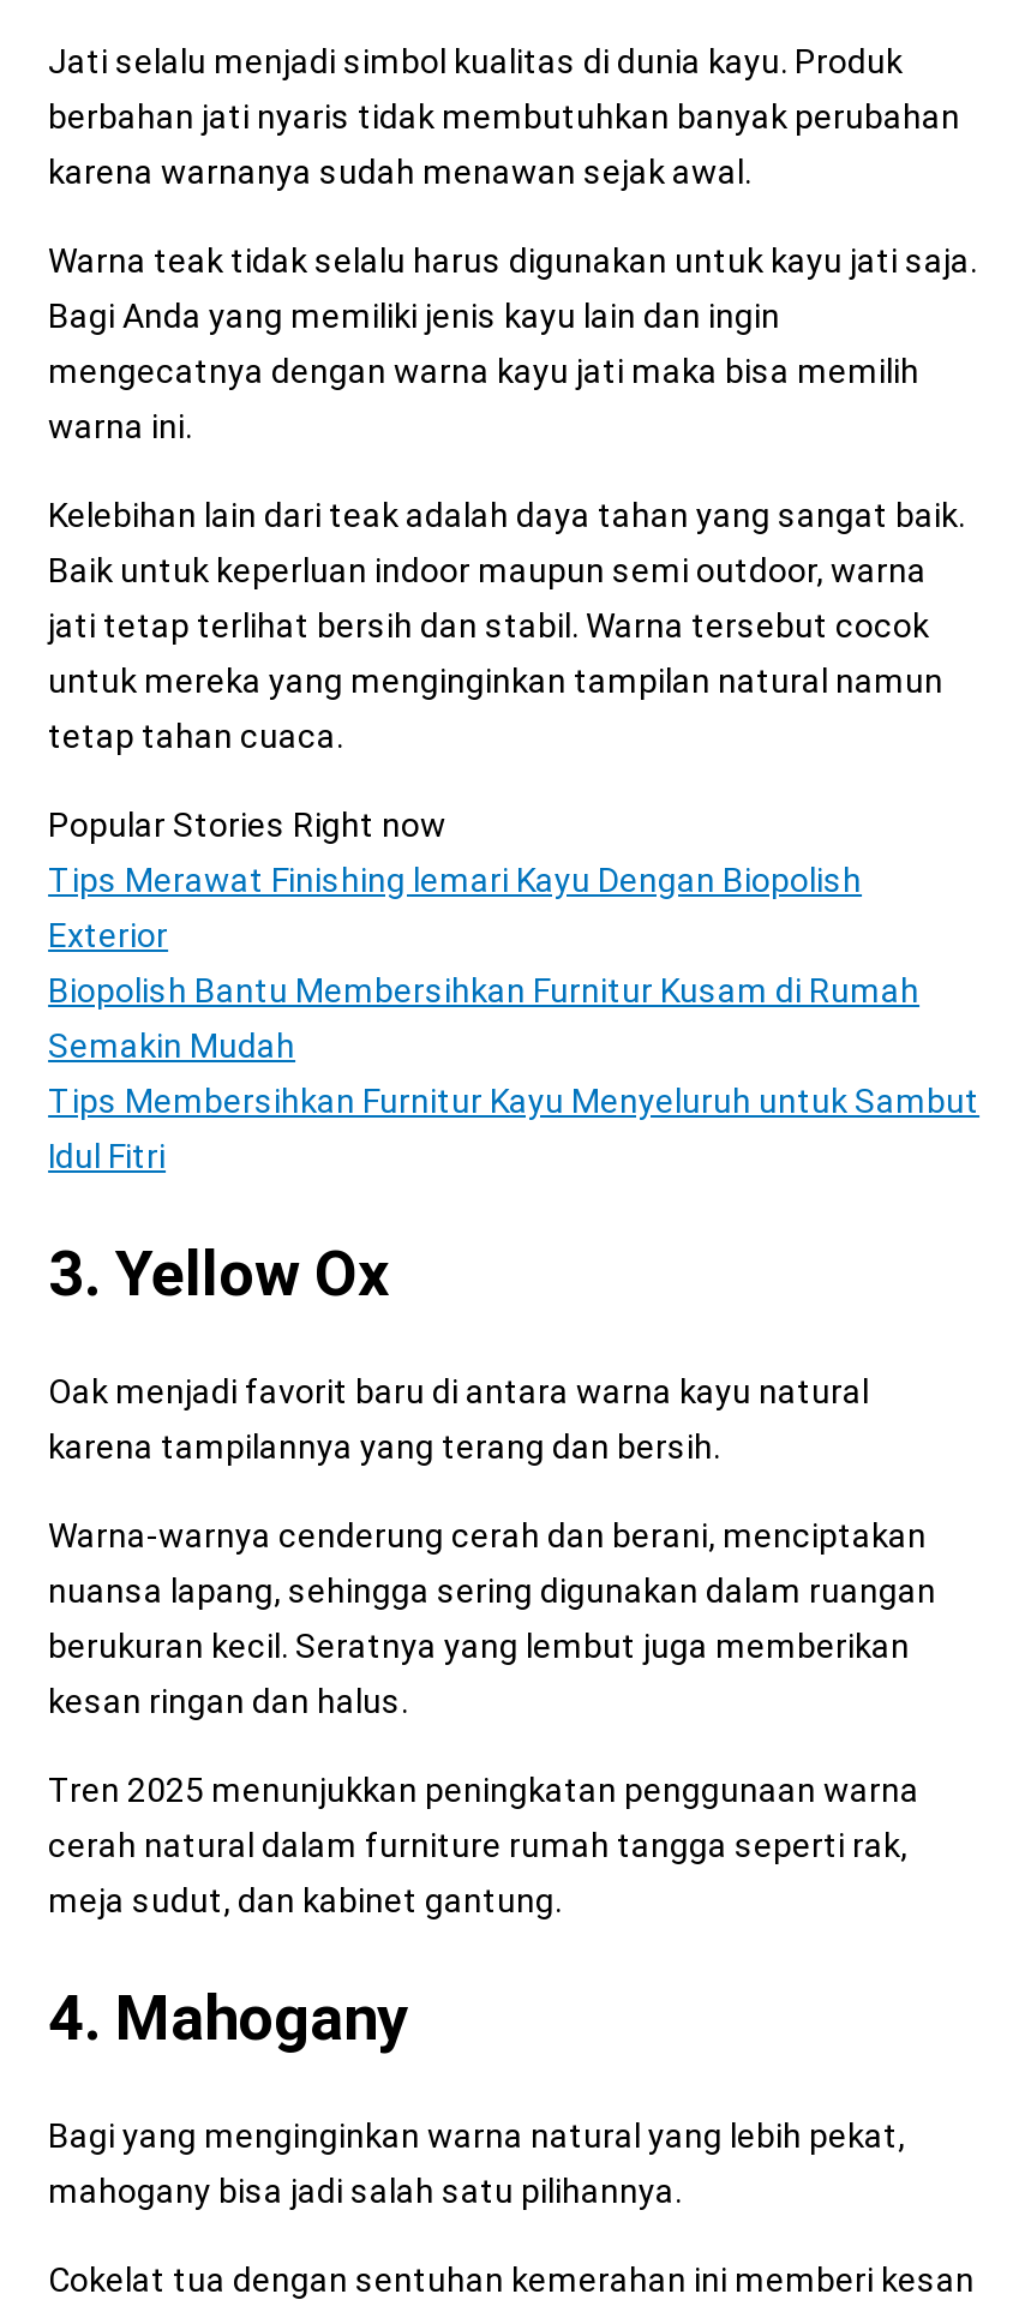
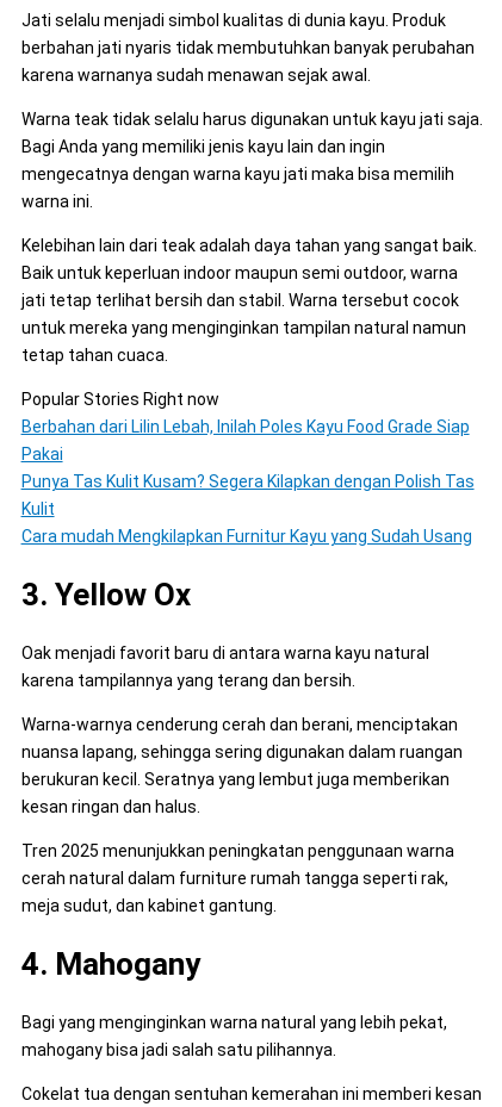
[48,860,979,1175] Tips Merawat Finishing lemari Kayu Dengan Biopolish | Exterior | Biopolish Bantu Membersihkan Furnitur Kusam di Rumah | Semakin Mudah | Tips Membersihkan Furnitur Kayu Menyeluruh untuk Sambut | Idul Fitri -> [21,417,474,546] Berbahan dari Lilin Lebah, Inilah Poles Kayu Food Grade Siap | Pakai | Punya Tas Kulit Kusam? Segera Kilapkan dengan Polish Tas | Kulit | Cara mudah Mengkilapkan Furnitur Kayu yang Sudah Usang

